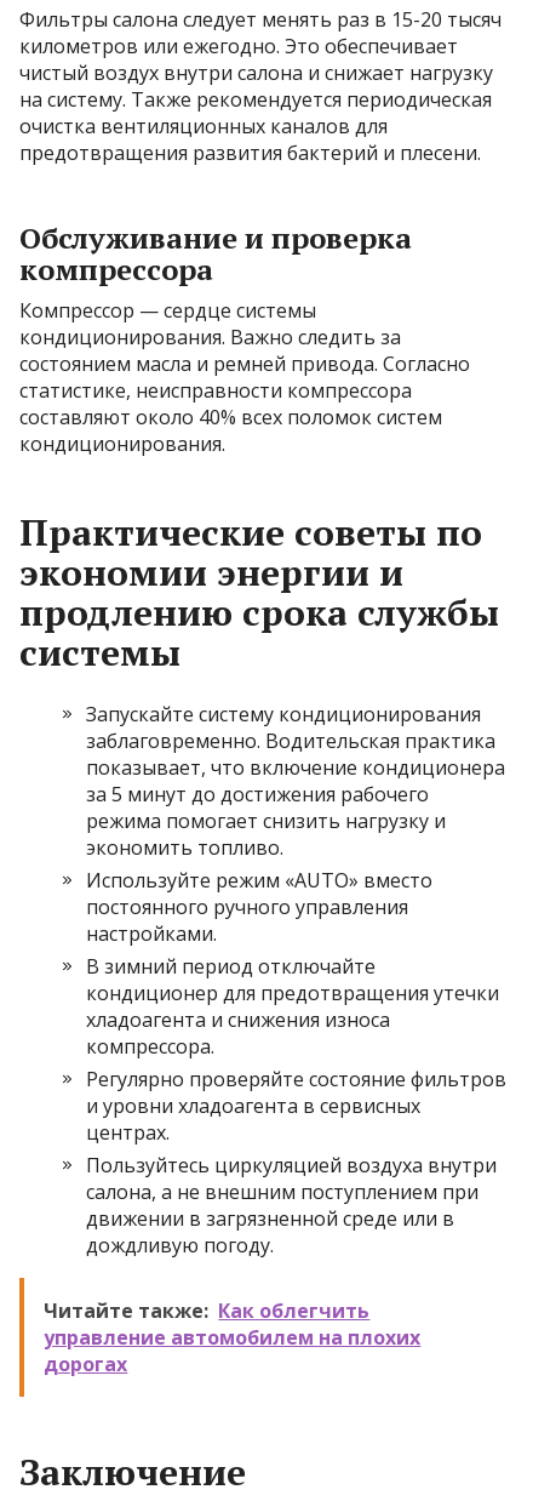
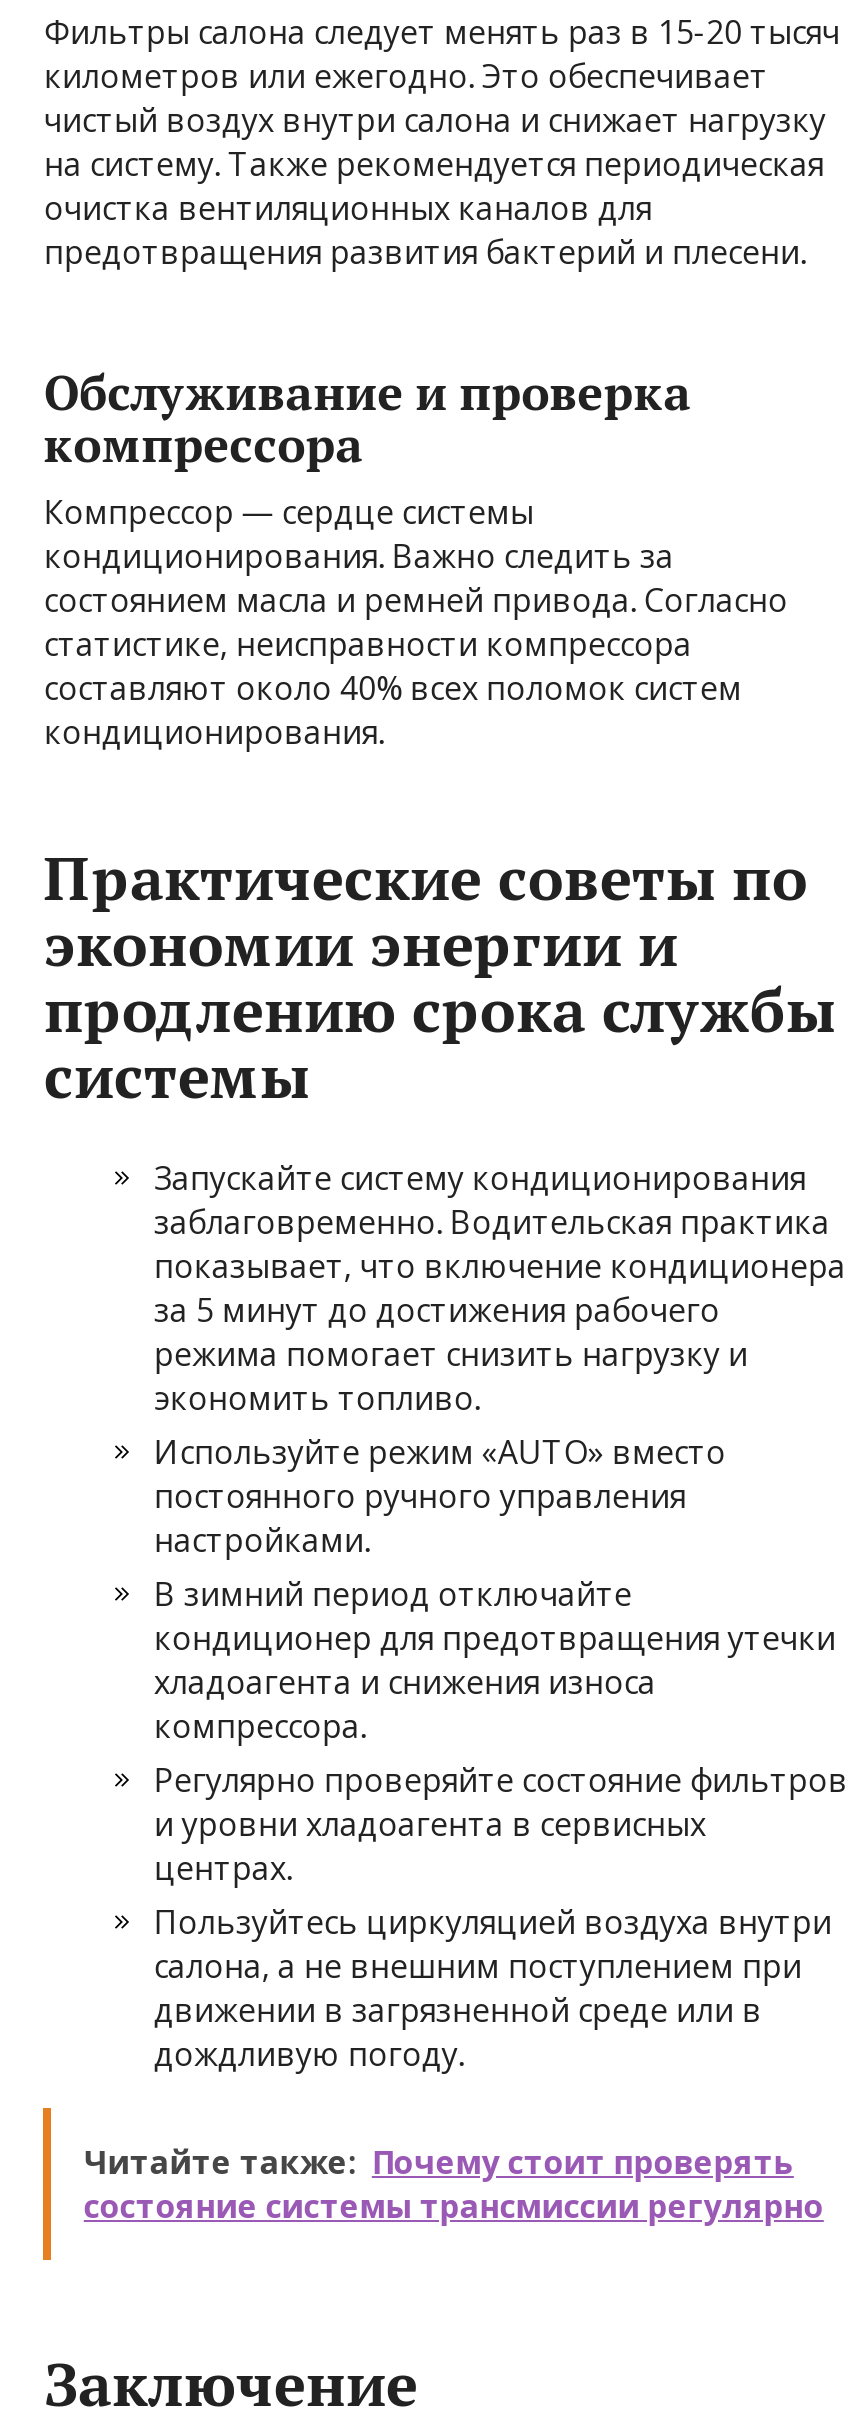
[44,1297,421,1377] Читайте также: Как облегчить | управление автомобилем на плохих | дорогах -> [84,2140,824,2228] Читайте также: Почему стоит проверять | состояние системы трансмиссии регулярно

